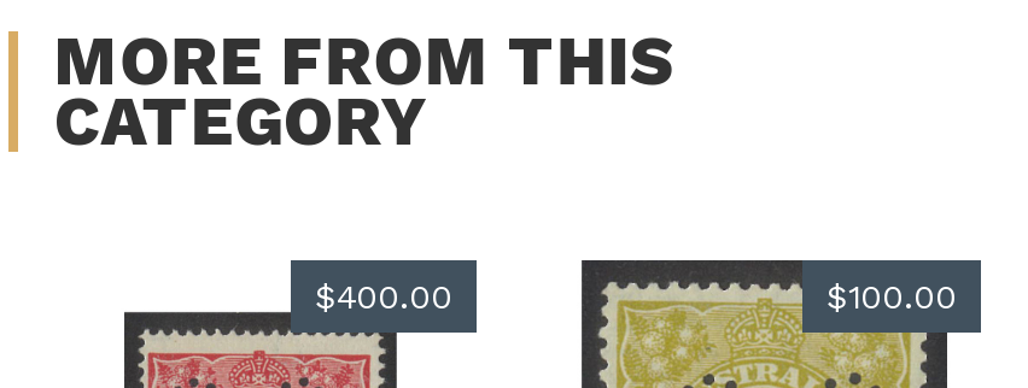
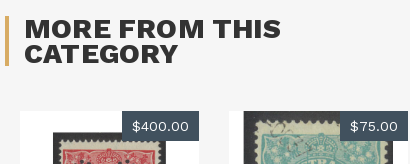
[827,276,957,314] $100.00 -> [350,117,398,133] $75.00

